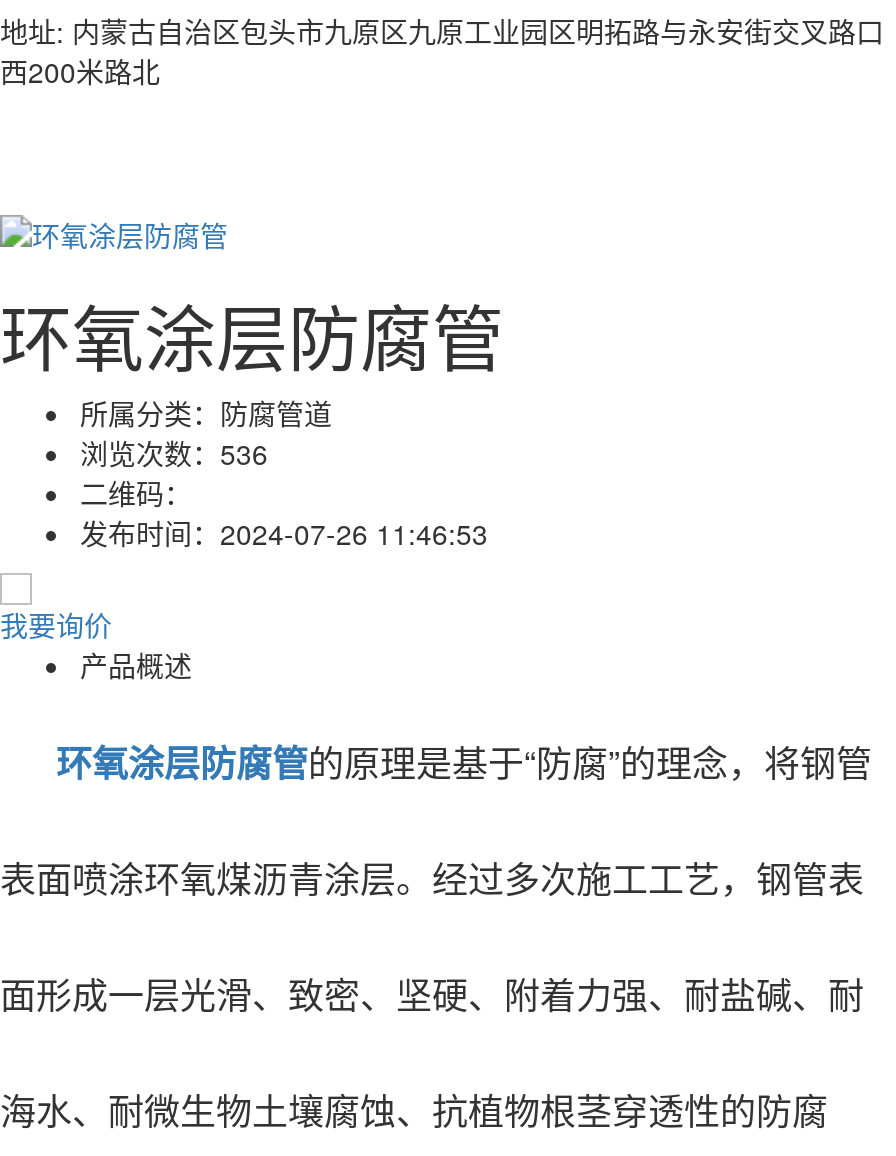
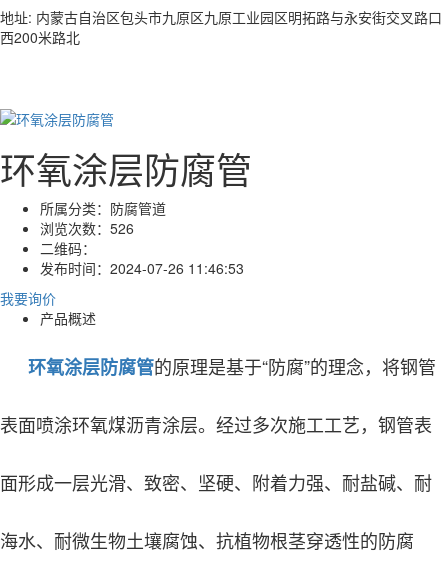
[80,433,268,473] 浏览次数：536 -> [40,218,134,238] 浏览次数：526

